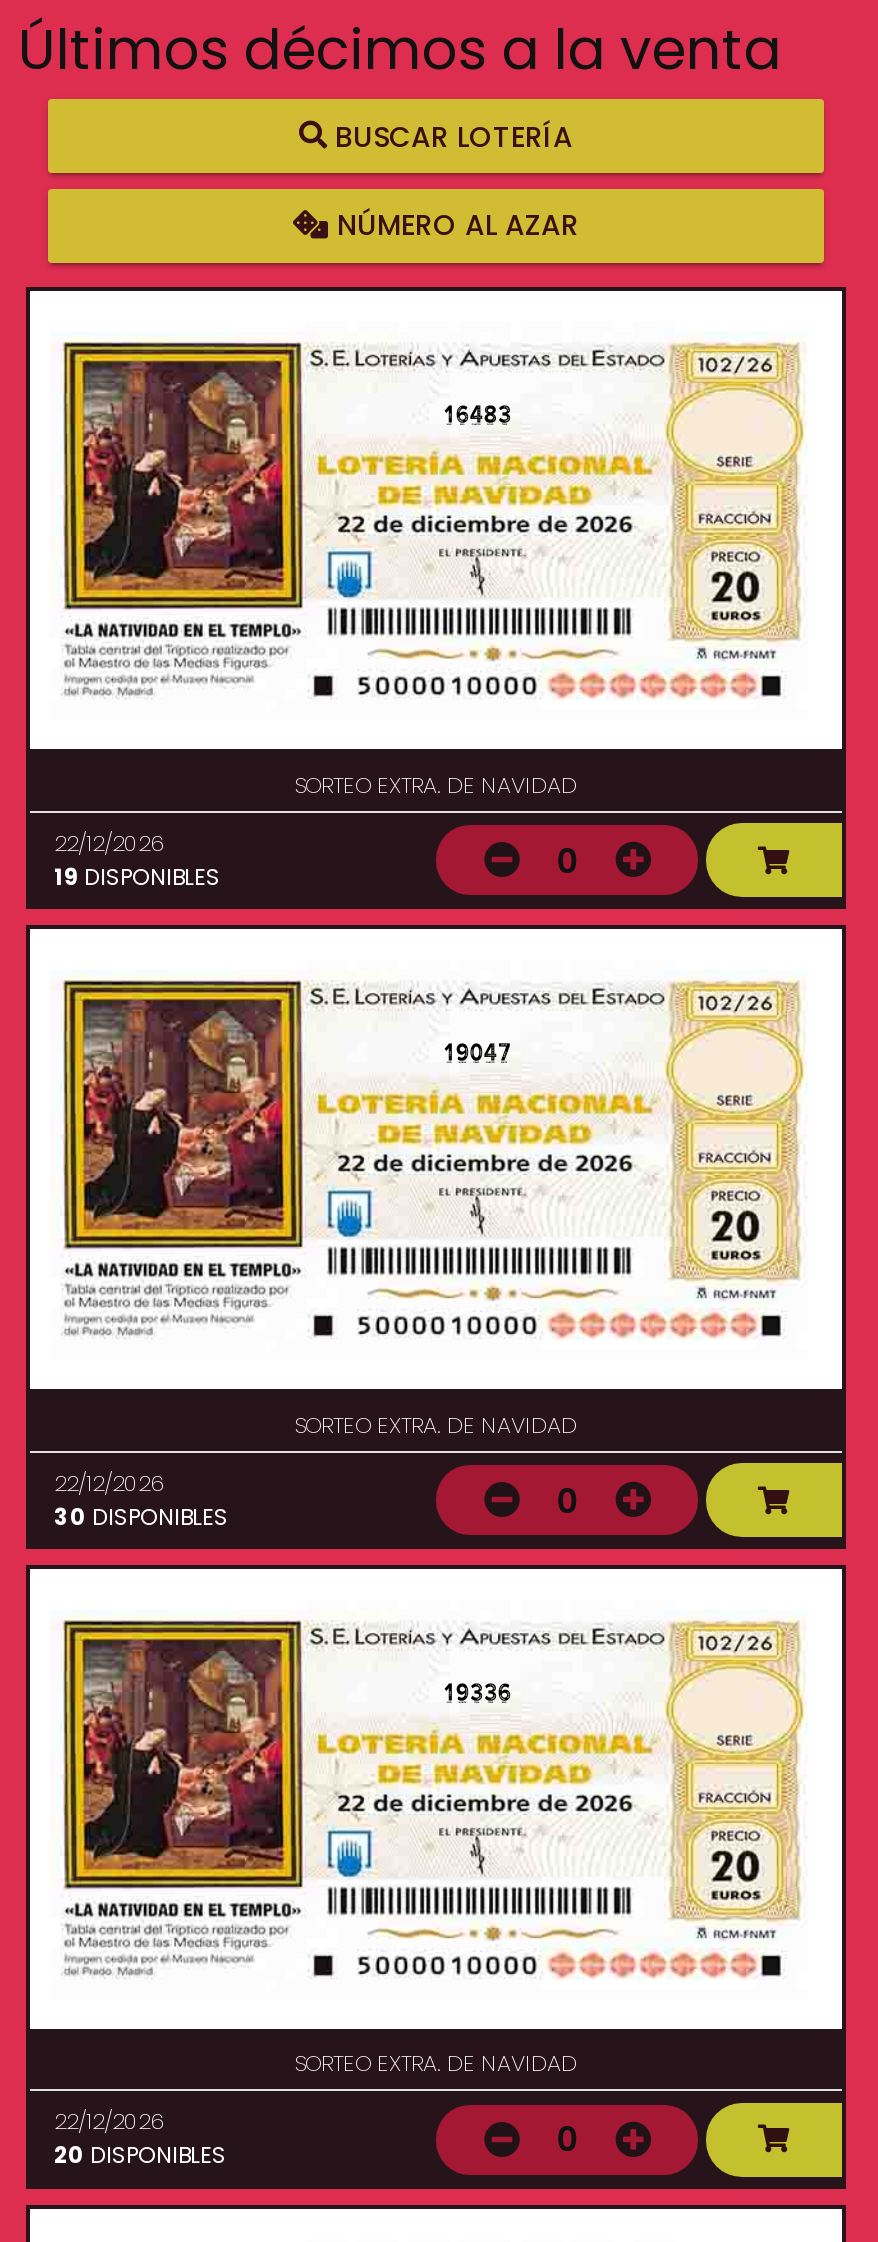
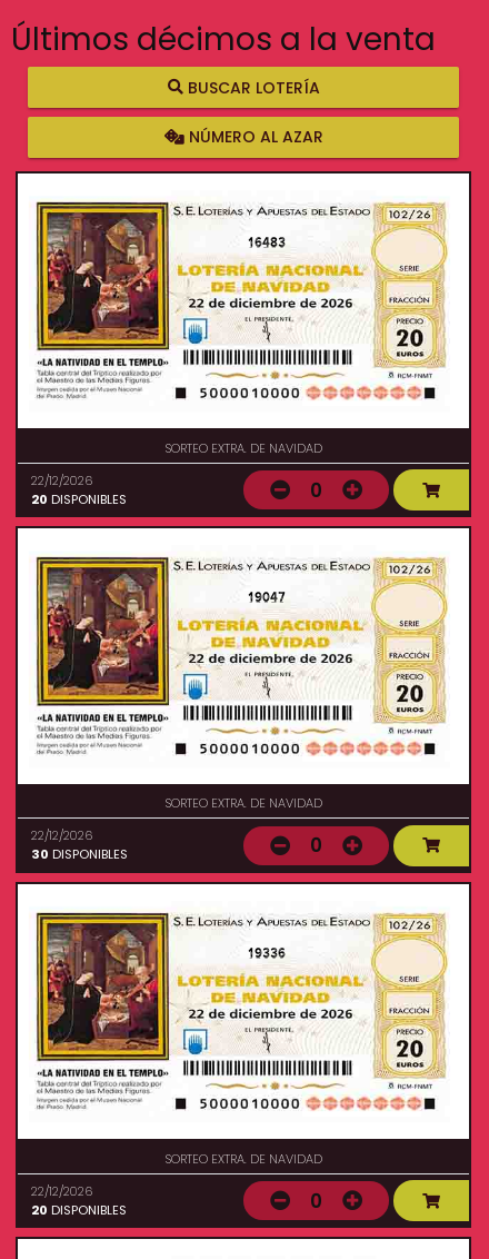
[54,861,220,893] 19 DISPONIBLES -> [31,490,127,508] 20 DISPONIBLES

